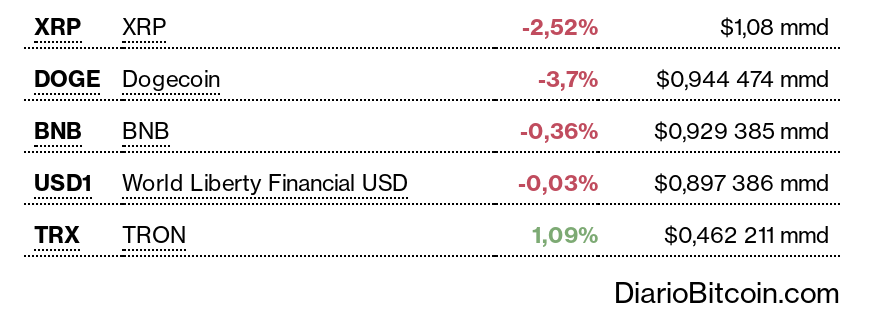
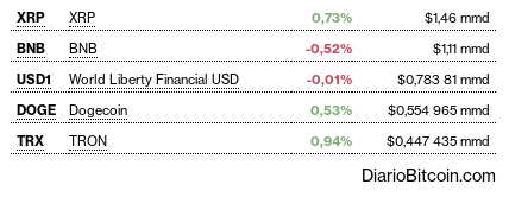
[522,13,830,93] -2,52% | $1,08 mmd | -3,7% | $0,944 474 mmd -> [312,9,490,26] 0,73% | $1,46 mmd
moved [34,65,220,93] -> [17,102,127,119]: DOGE | Dogecoin
moved [34,117,408,197] -> [17,40,239,88]: BNB | BNB | USD1 | World Liberty Financial USD
[520,117,830,145] -0,36% | $0,929 385 mmd -> [306,40,490,57] -0,52% | $1,11 mmd
[518,169,830,197] -0,03% | $0,897 386 mmd -> [307,71,490,119] -0,01% | $0,783 81 mmd | 0,53% | $0,554 965 mmd
[532,221,598,249] 1,09% -> [310,133,352,149] 0,94%
[664,221,830,249] $0,462 211 mmd -> [387,133,490,149] $0,447 435 mmd

